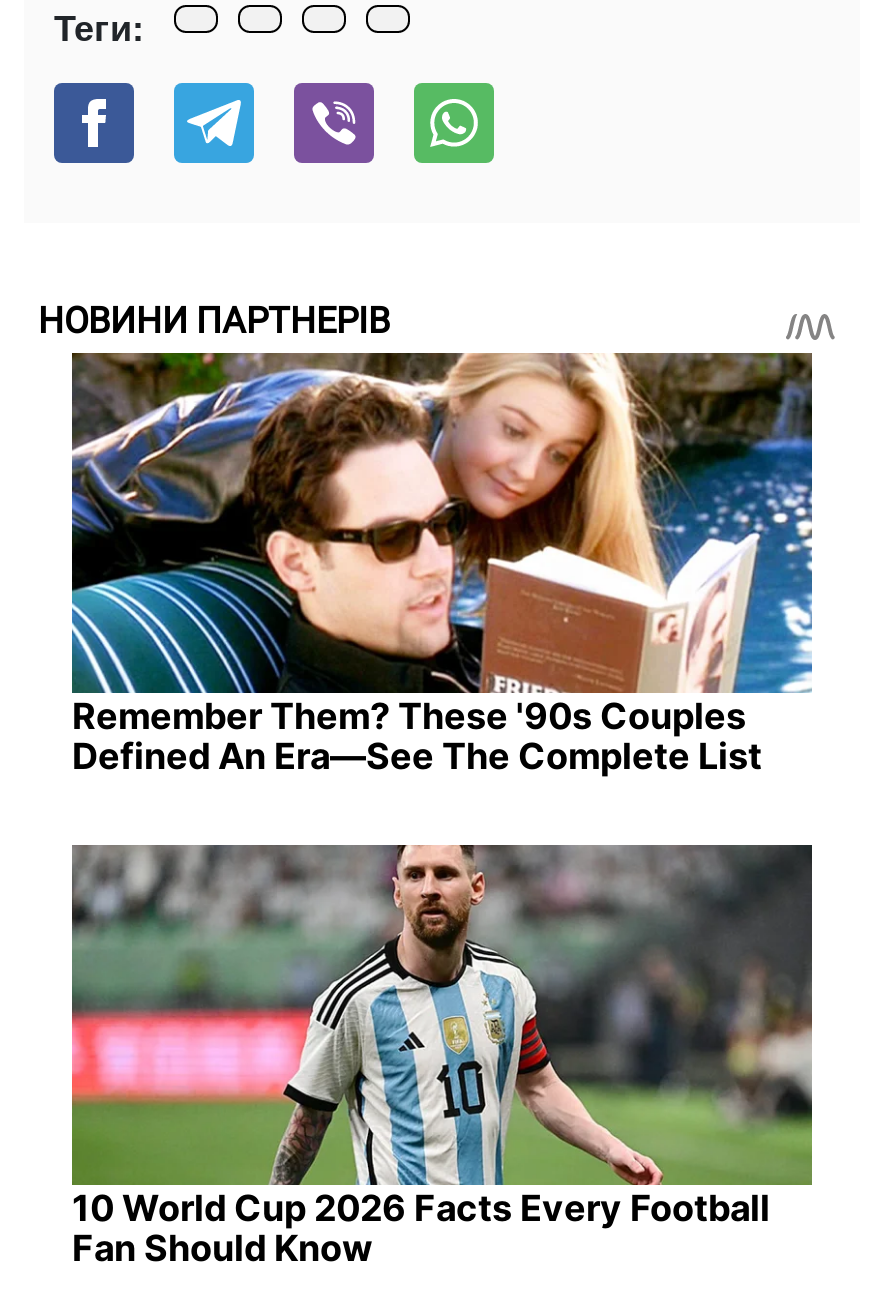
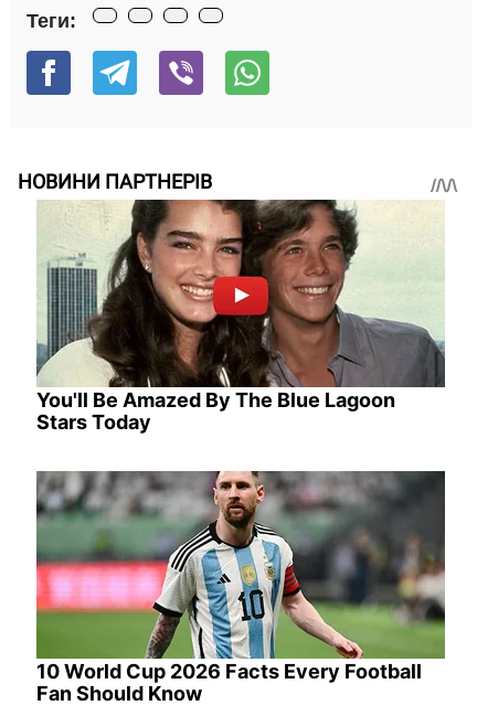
[70,351,814,776] [image] | Remember Them? These '90s Couples | Defined An Era—See The Complete List -> [36,199,446,433] [image] | You'll Be Amazed By The Blue Lagoon | Stars Today

